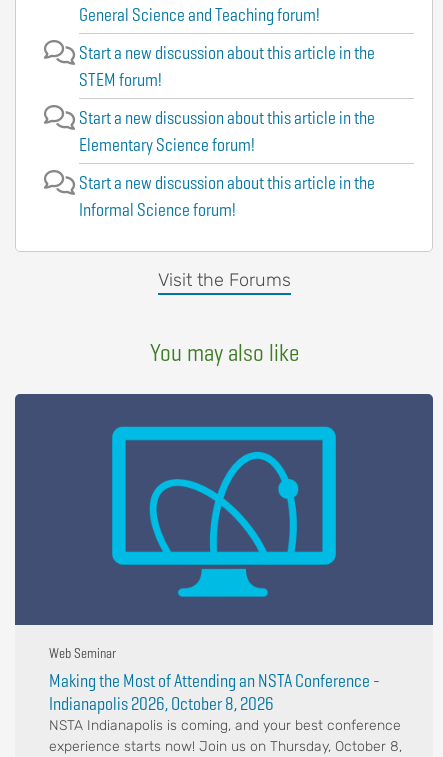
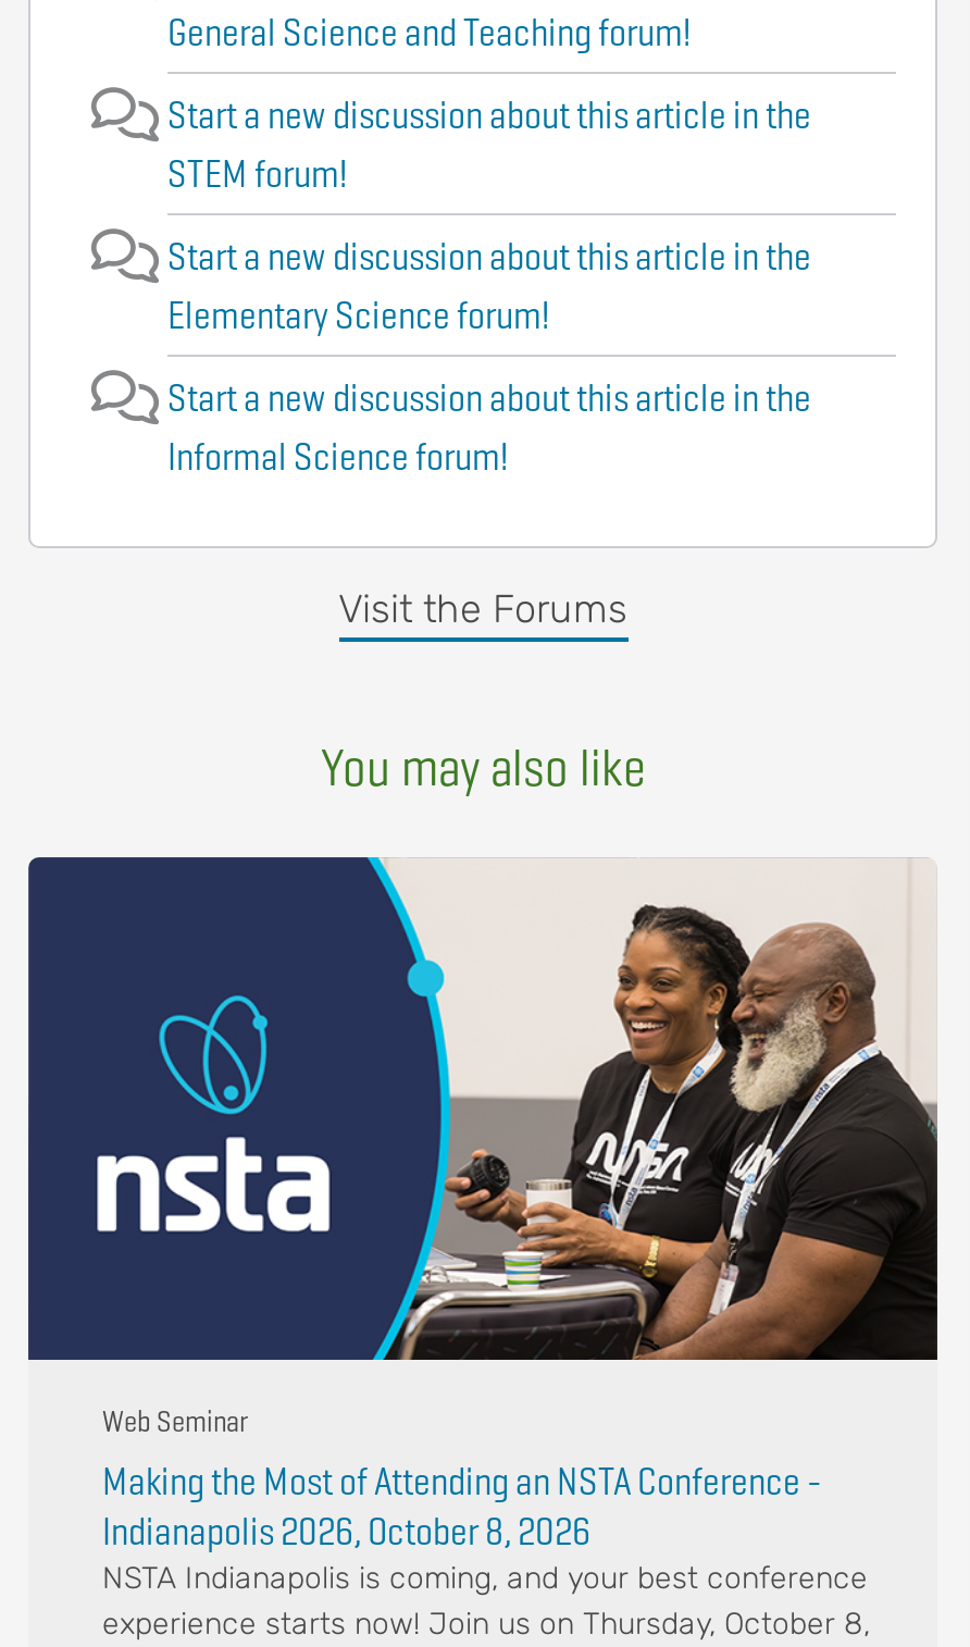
[47,393,434,626] [image] -> [35,855,940,1362] [image]

